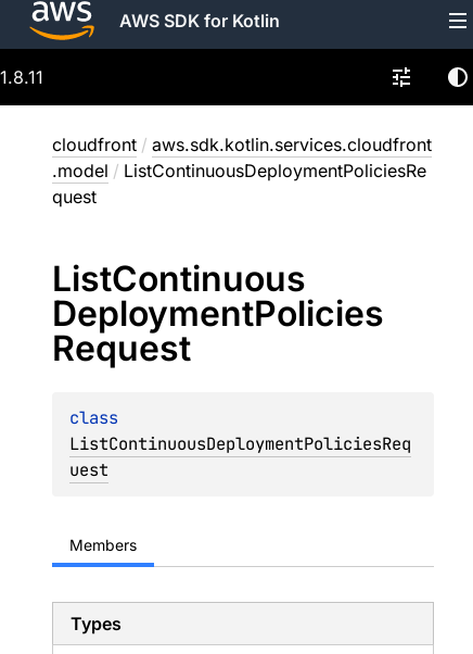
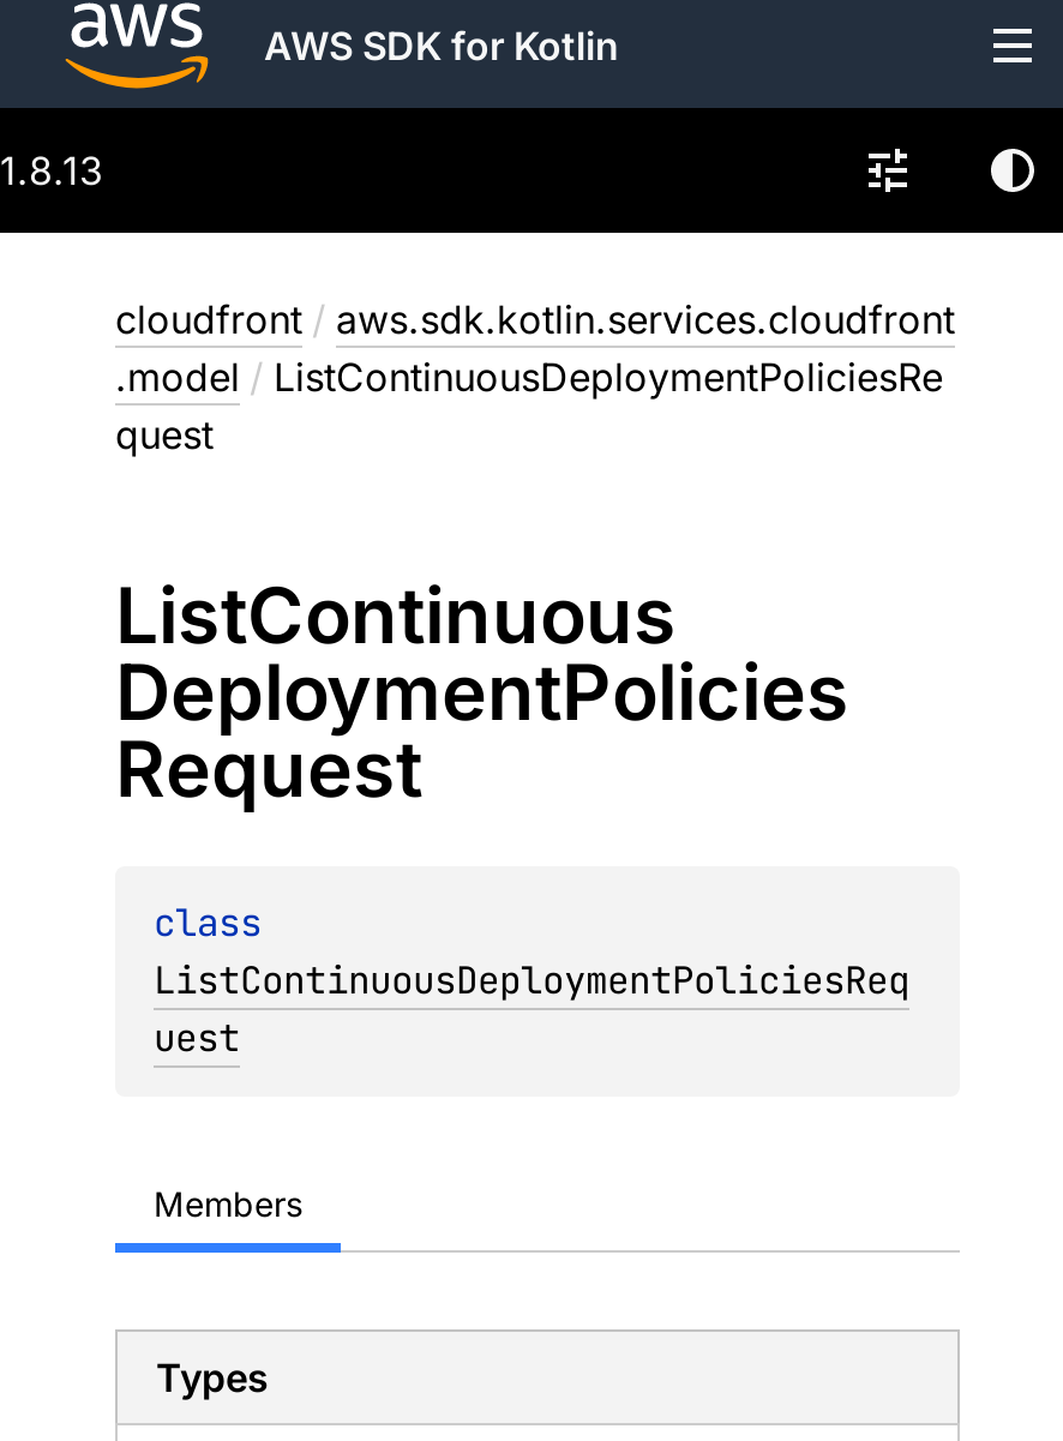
[0,66,43,88] 1.8.11 -> [0,146,103,194] 1.8.13

